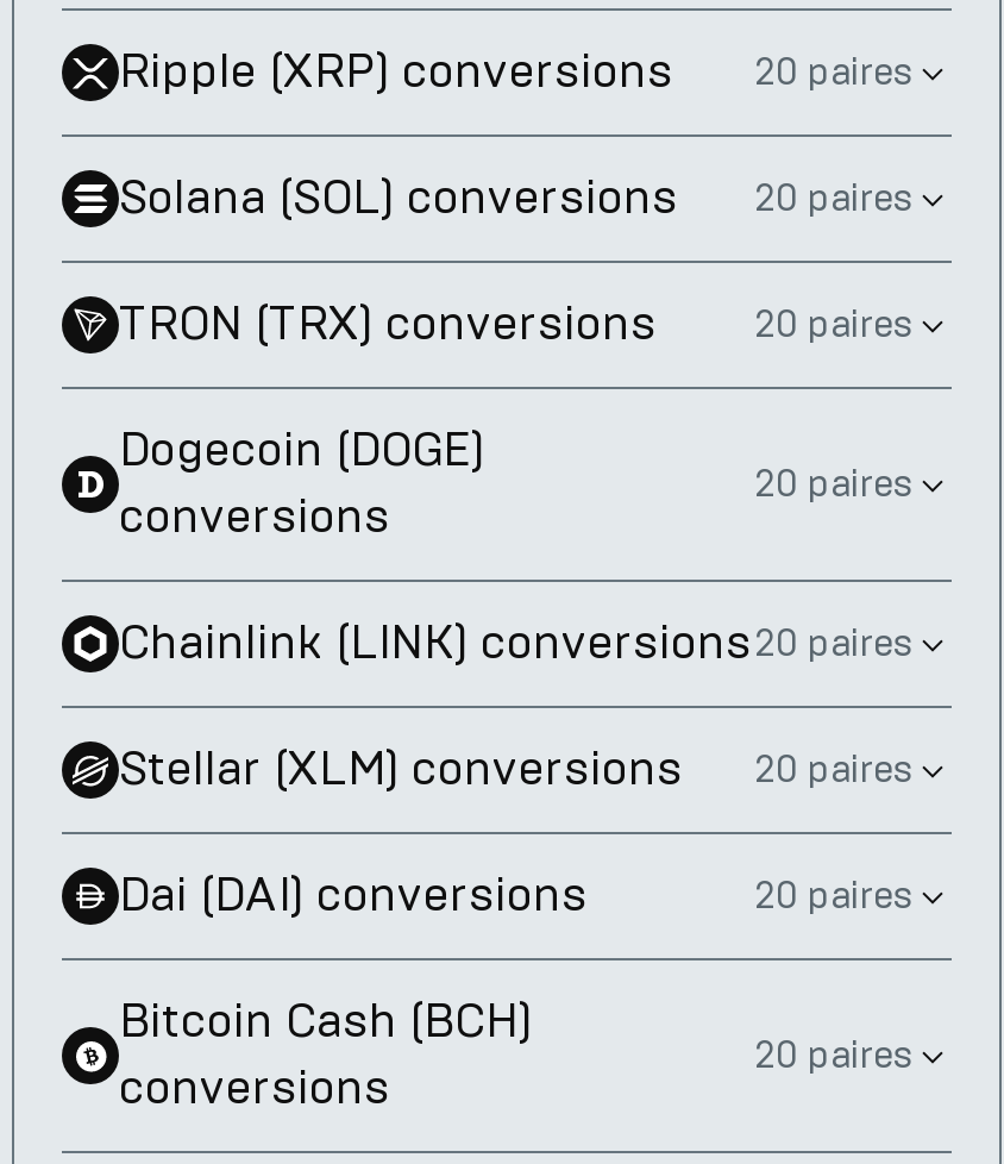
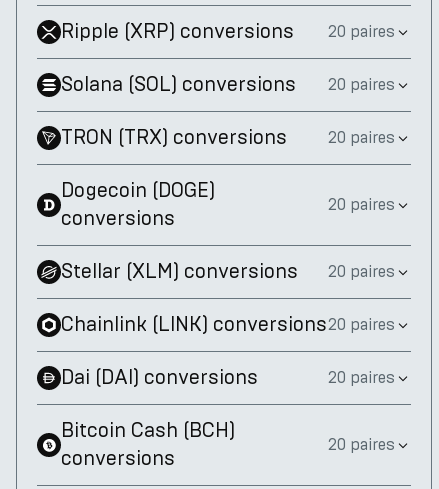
moved [119,613,914,672] -> [61,312,395,337]: Chainlink (LINK) conversions20 paires
moved [119,739,914,799] -> [61,259,395,284]: Stellar (XLM) conversions | 20 paires

